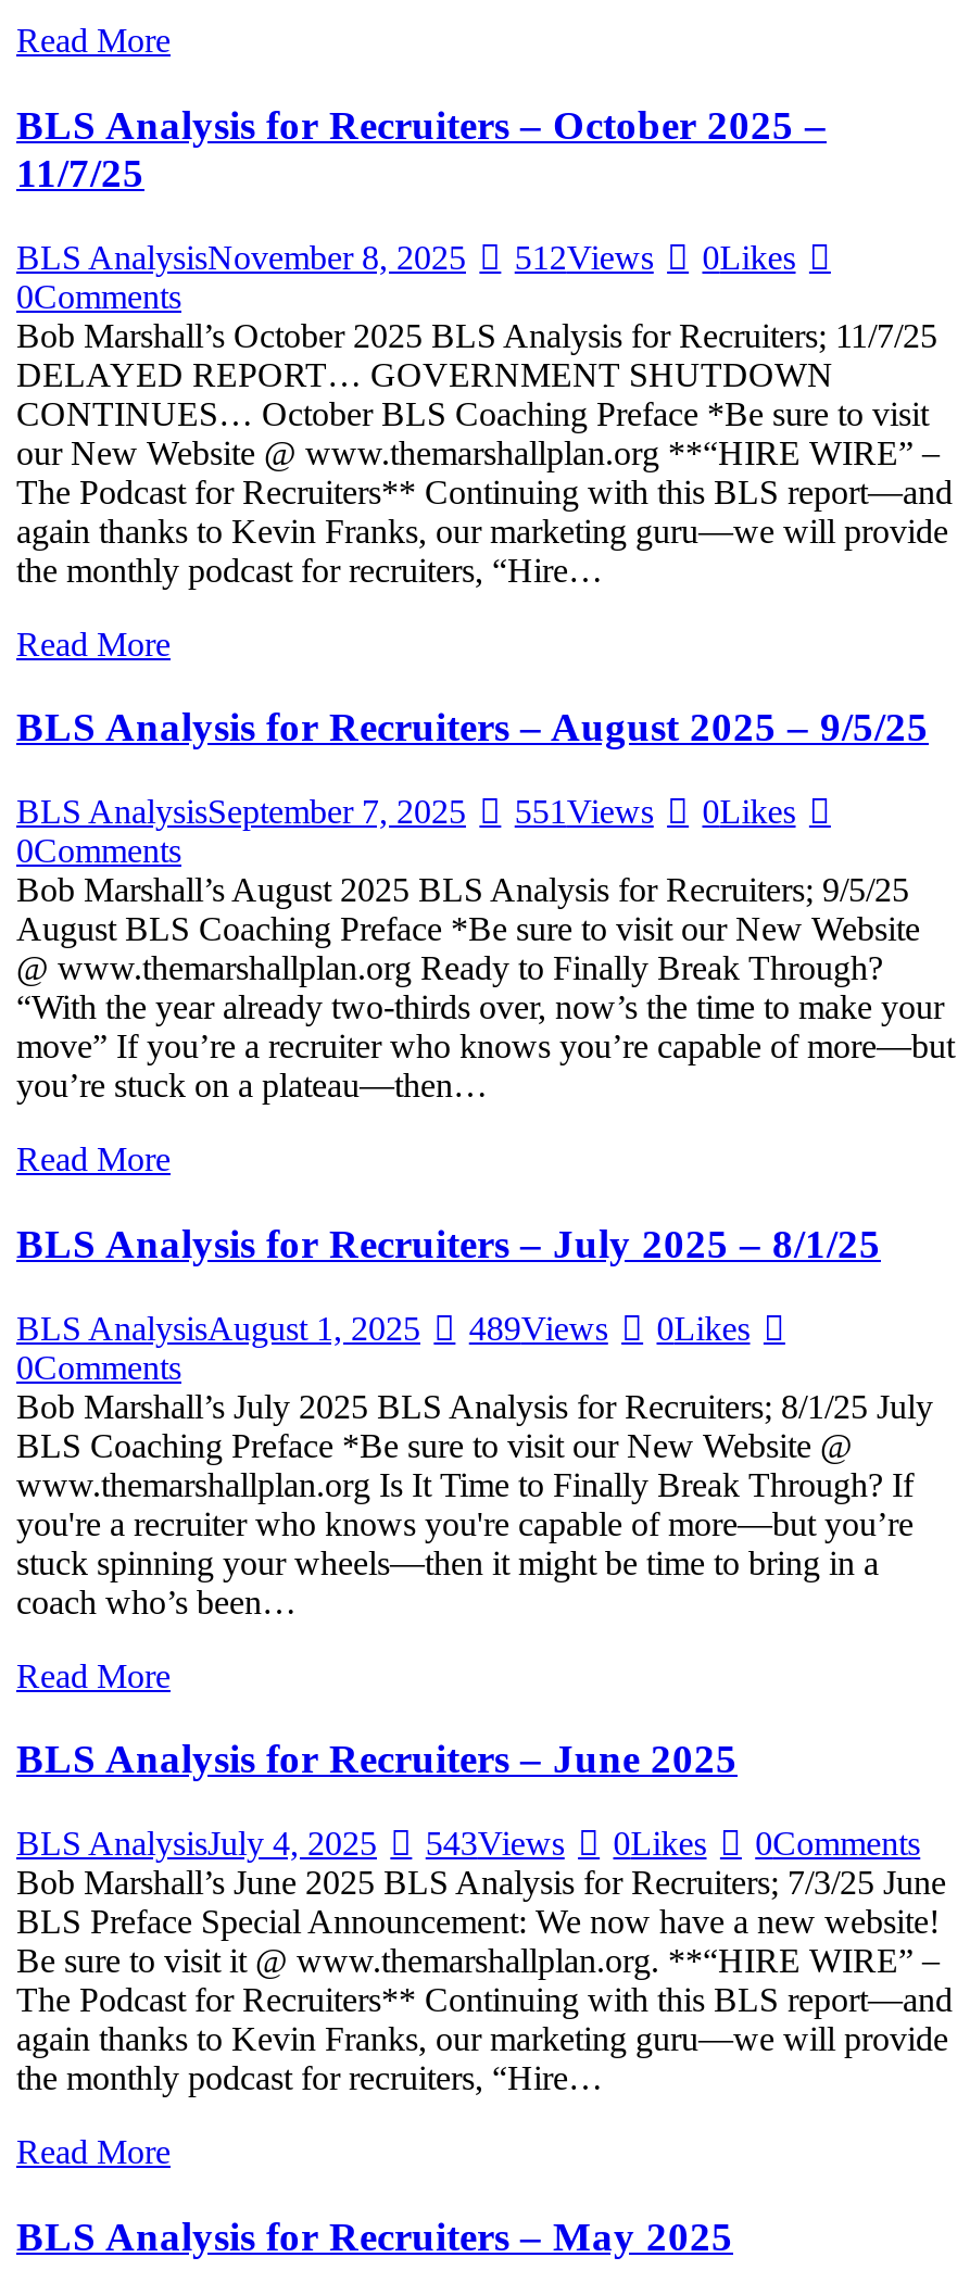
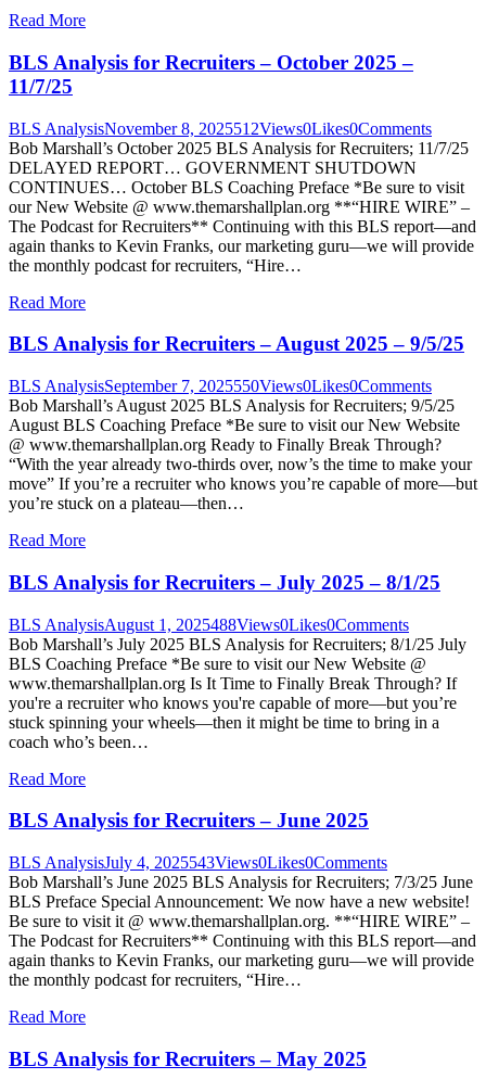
[16,793,796,869] BLS AnalysisSeptember 7, 2025 | 551 Views | 0Likes | 0Comments -> [9,377,432,395] BLS AnalysisSeptember 7, 2025550Views0Likes0Comments
[16,1309,750,1385] BLS AnalysisAugust 1, 2025 | 489Views | 0Likes | 0Comments -> [9,615,409,633] BLS AnalysisAugust 1, 2025488Views0Likes0Comments

